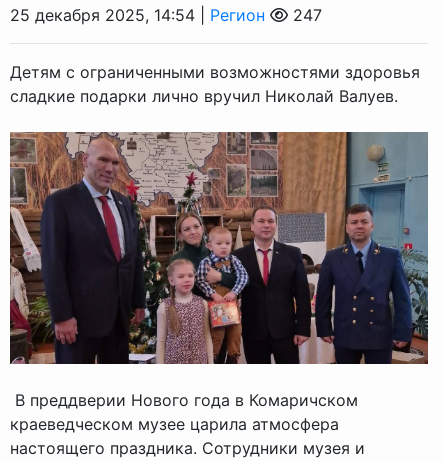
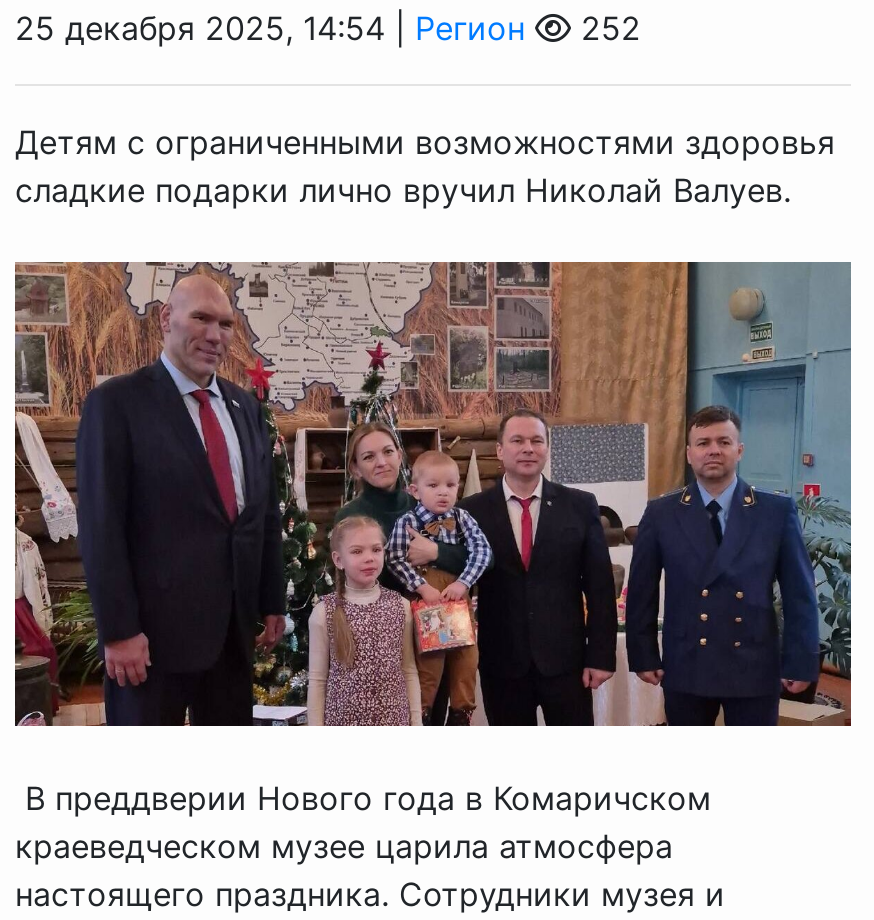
[288,5,322,25] 247 -> [571,9,641,49] 252

